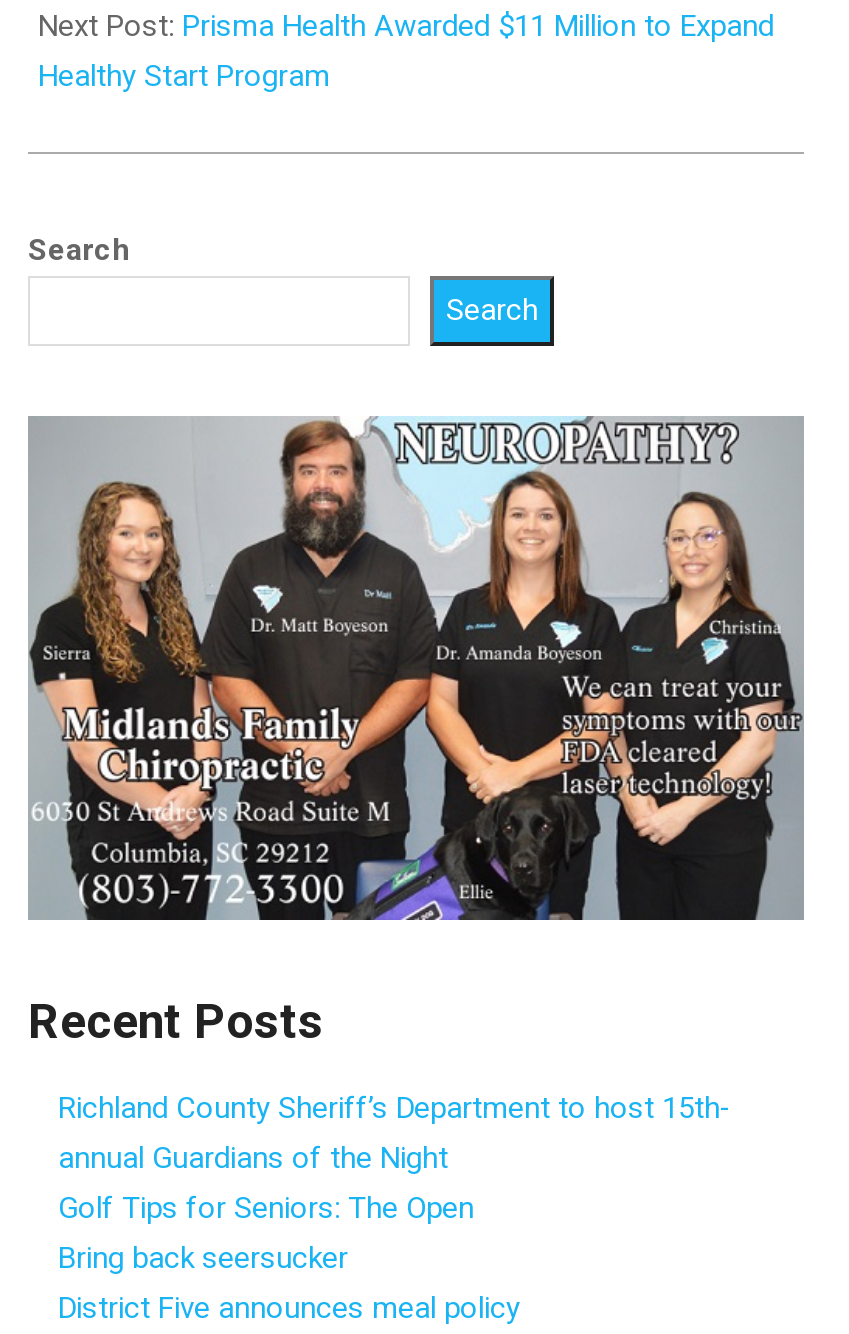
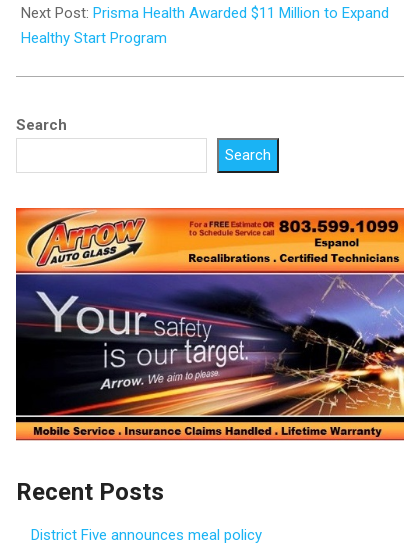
[26,414,806,922] [image] -> [15,207,405,441] [image]
[58,1091,732,1277] Richland County Sheriff’s Department to host 15th- | annual Guardians of the Night | Golf Tips for Seniors: The Open | Bring back seersucker -> none

